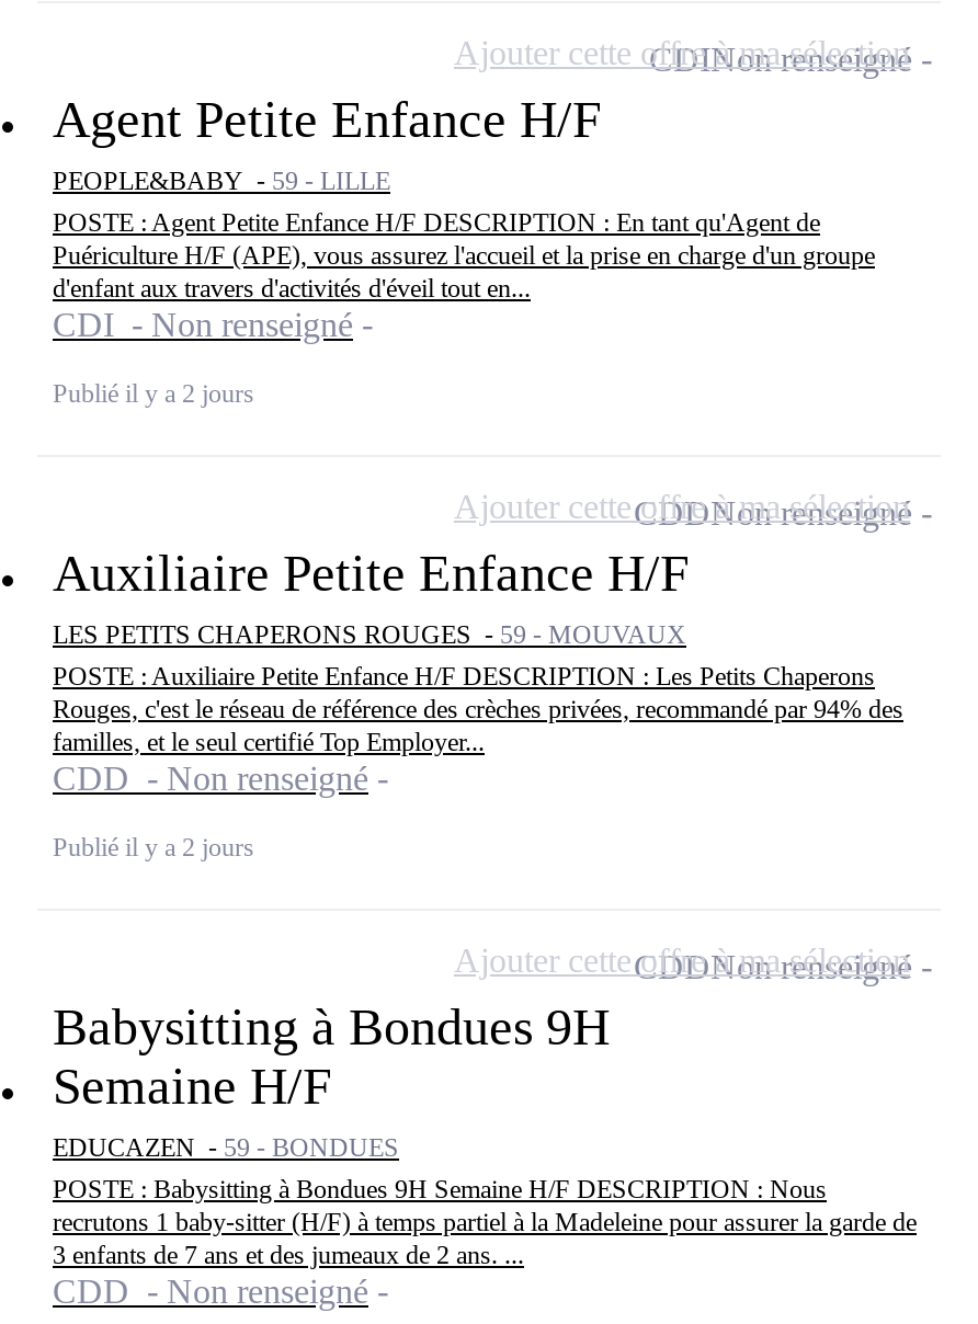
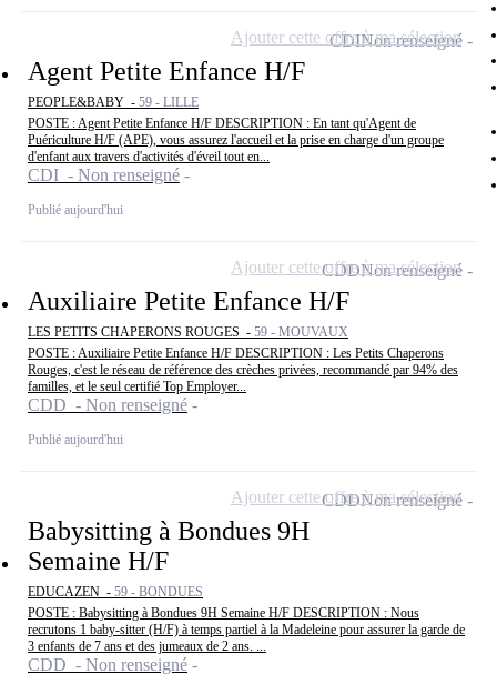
[53,378,254,409] Publié il y a 2 jours -> [28,202,123,218] Publié aujourd'hui
[53,832,254,863] Publié il y a 2 jours -> [28,432,123,447] Publié aujourd'hui

